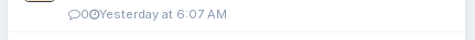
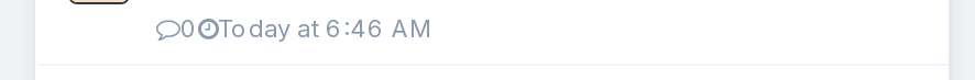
[99,6,227,22] Yesterday at 6:07 AM -> [218,13,431,44] Today at 6:46 AM

